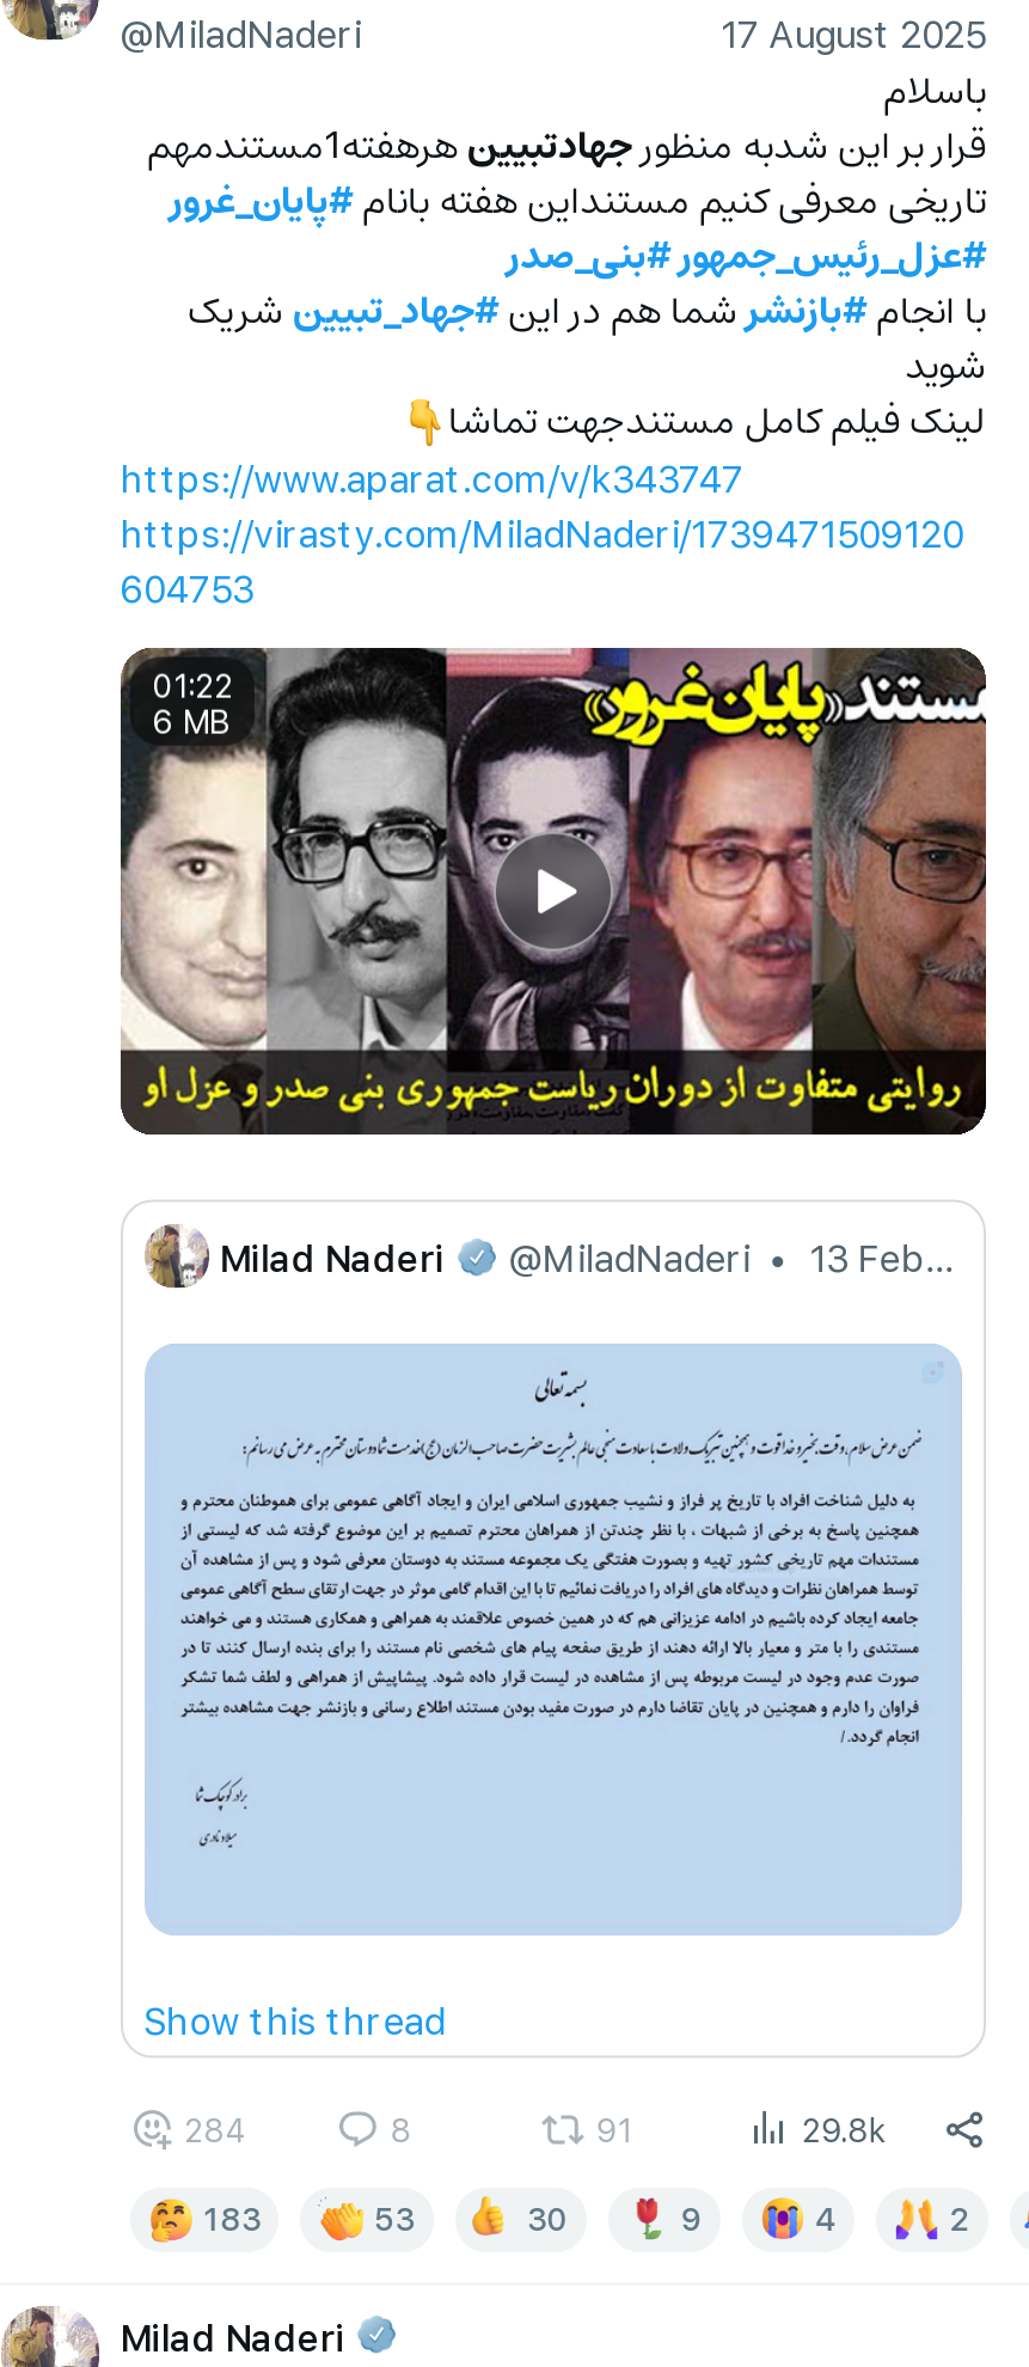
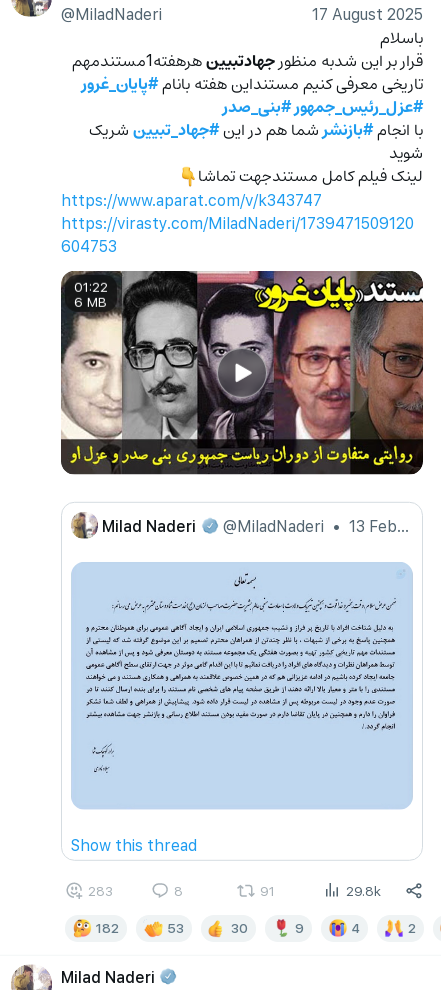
[184,2107,246,2152] 284 -> [87,881,112,900] 283
[203,2195,260,2241] 183 -> [95,918,119,937] 182

